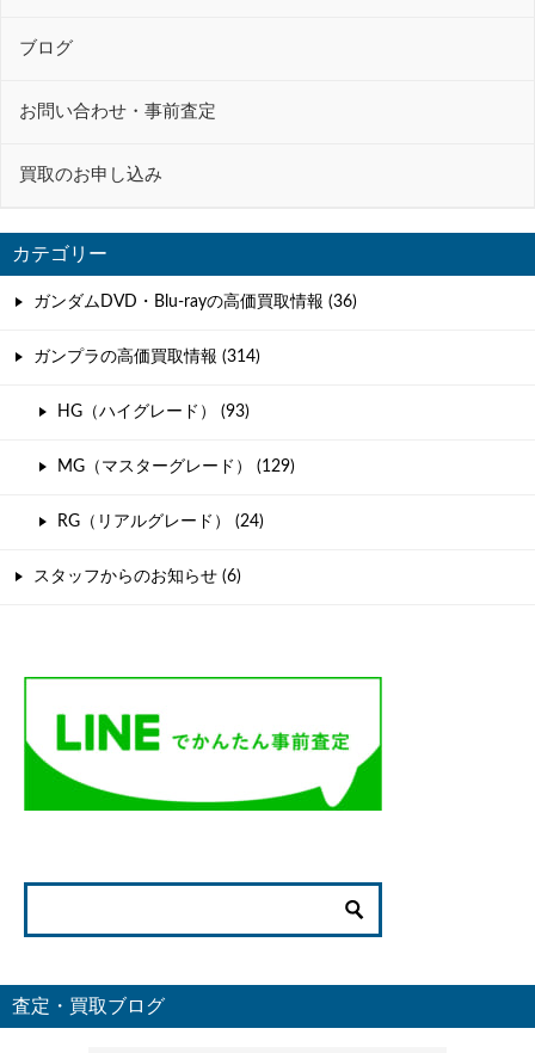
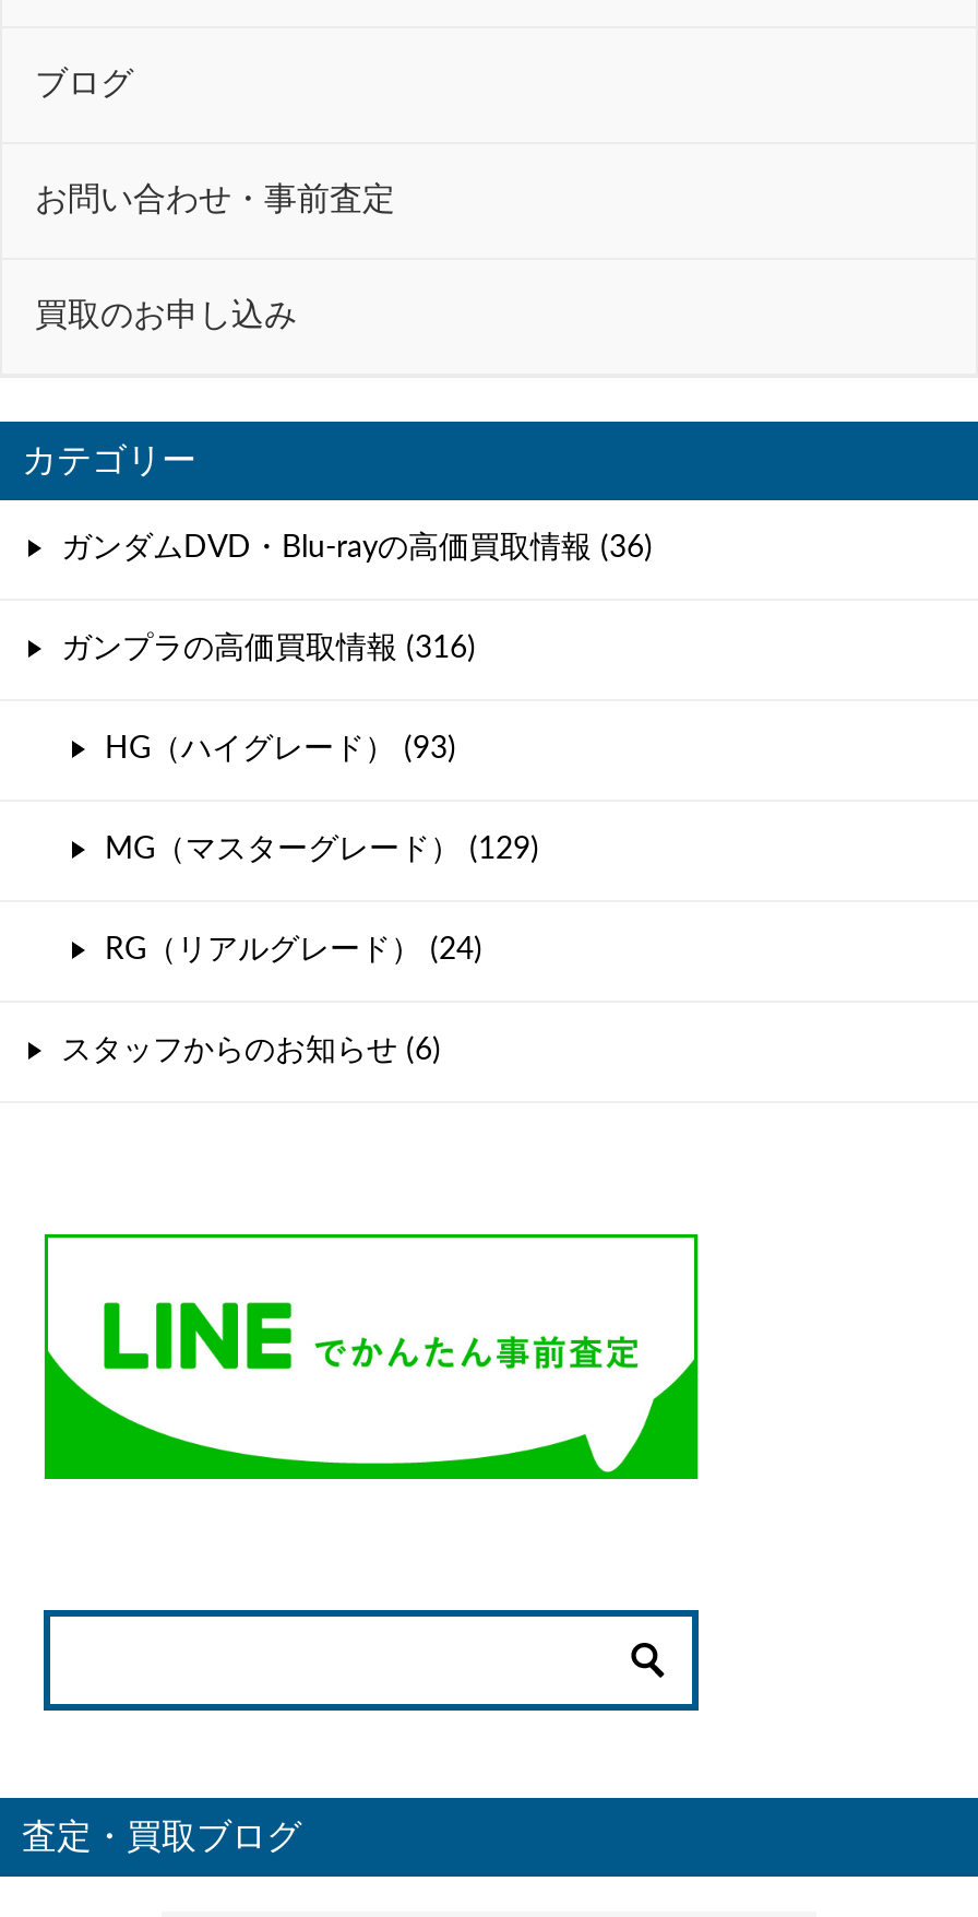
[33,349,260,365] ガンプラの高価買取情報 (314) -> [61,635,476,665] ガンプラの高価買取情報 (316)

